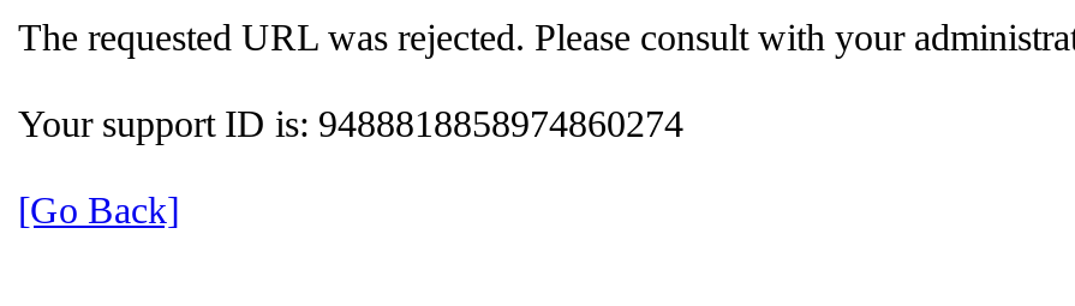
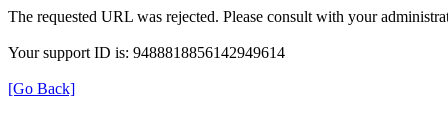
[18,103,683,144] Your support ID is: 9488818858974860274 -> [8,44,285,61] Your support ID is: 9488818856142949614

